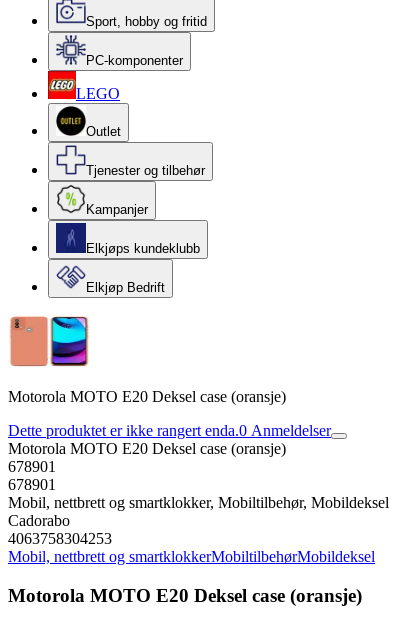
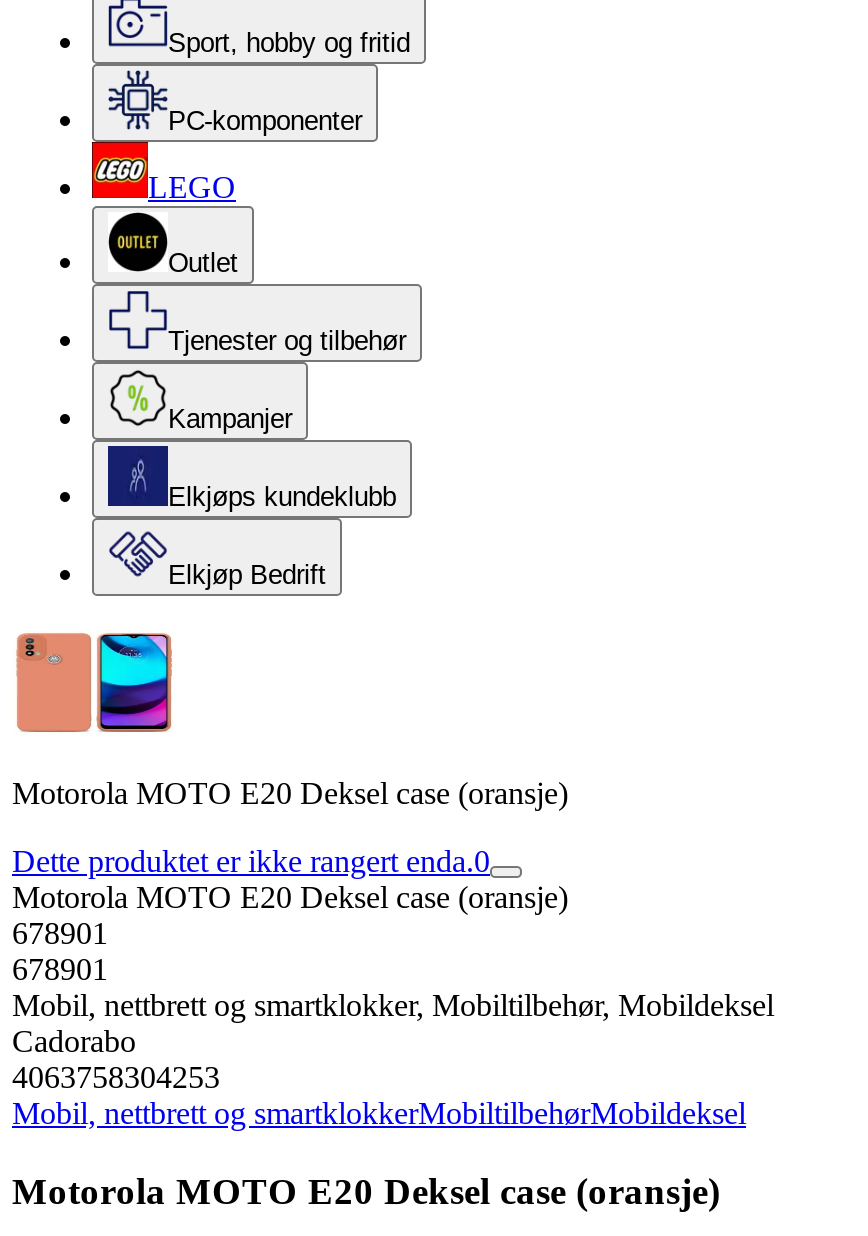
[8,422,331,439] Dette produktet er ikke rangert enda.0 Anmeldelser -> [12,844,490,878] Dette produktet er ikke rangert enda.0

